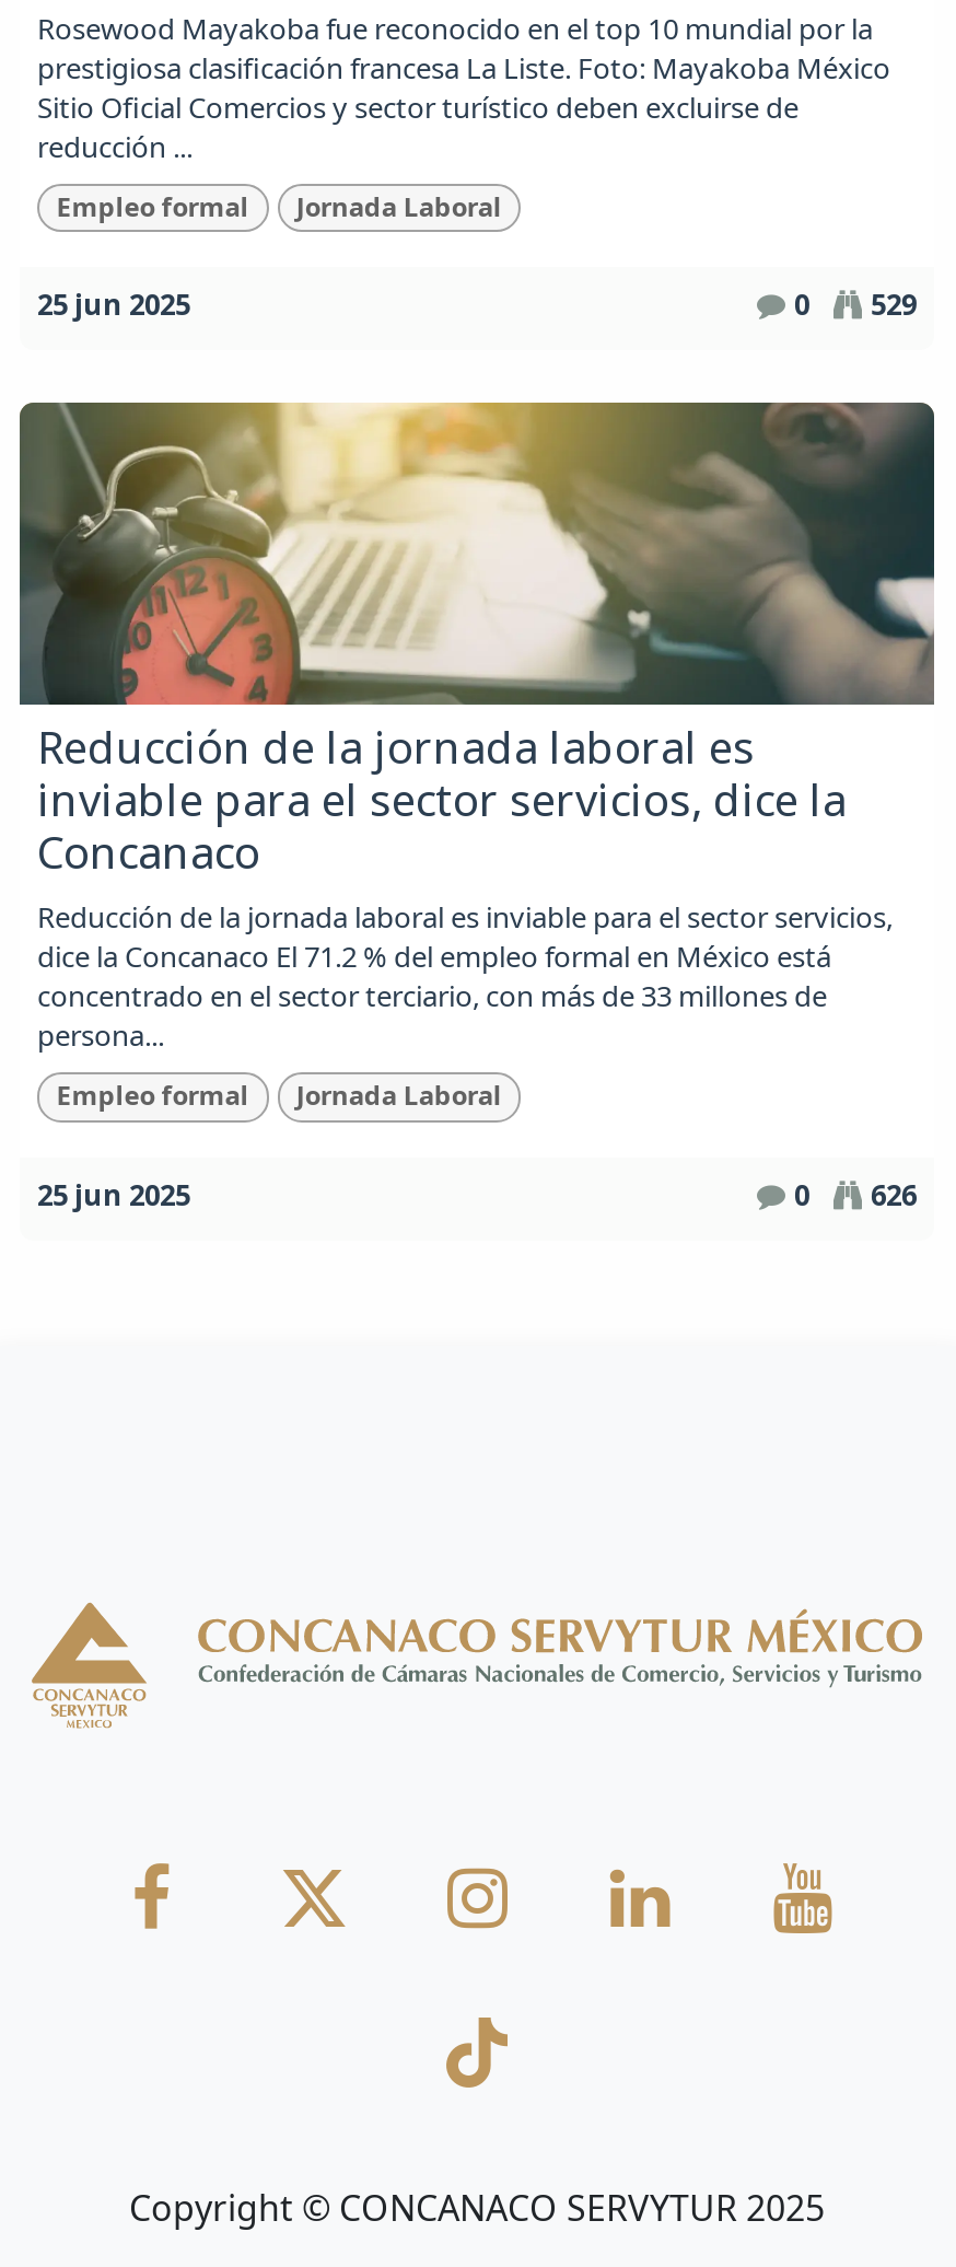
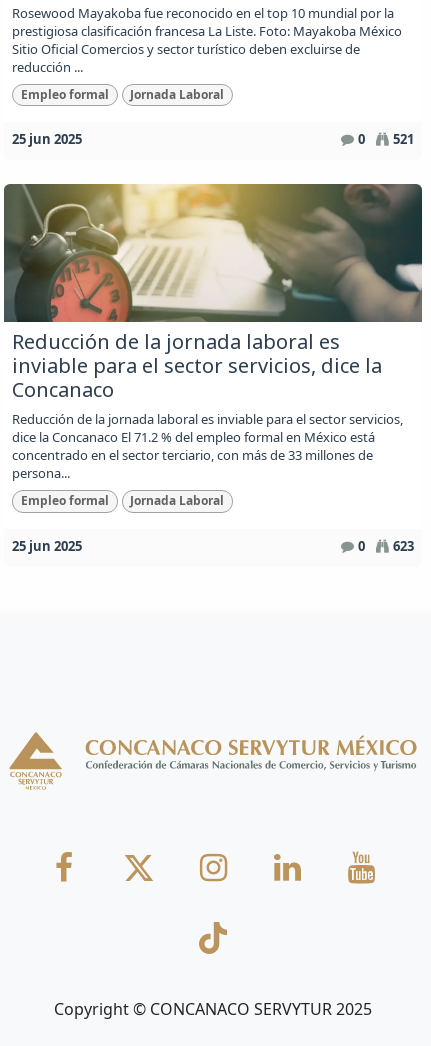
[794,285,917,324] 0 529 -> [358,130,414,148] 0 521
[794,1174,917,1214] 0 626 -> [358,537,414,555] 0 623

